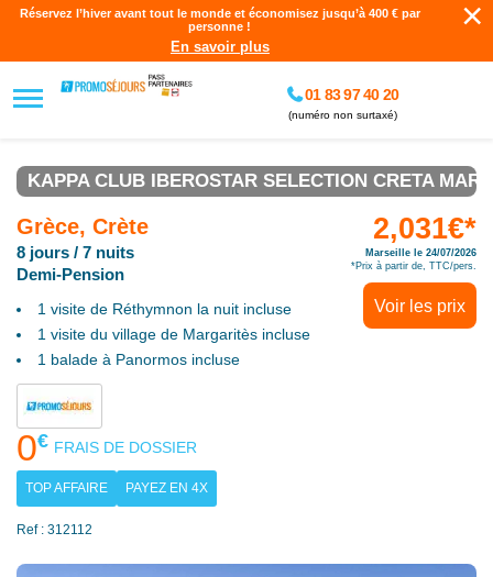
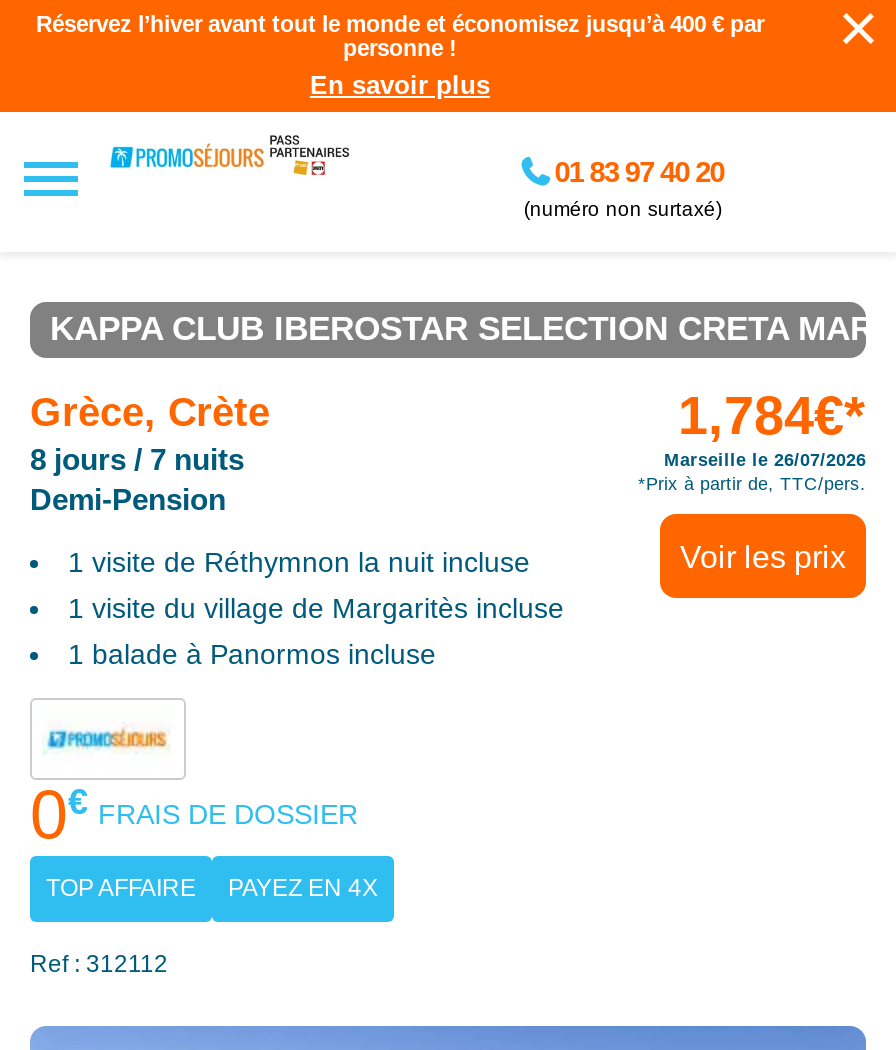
[373,212,476,245] 2,031€* -> [678,386,866,446] 1,784€*
[365,247,476,258] Marseille le 24/07/2026 -> [664,450,866,470] Marseille le 26/07/2026

